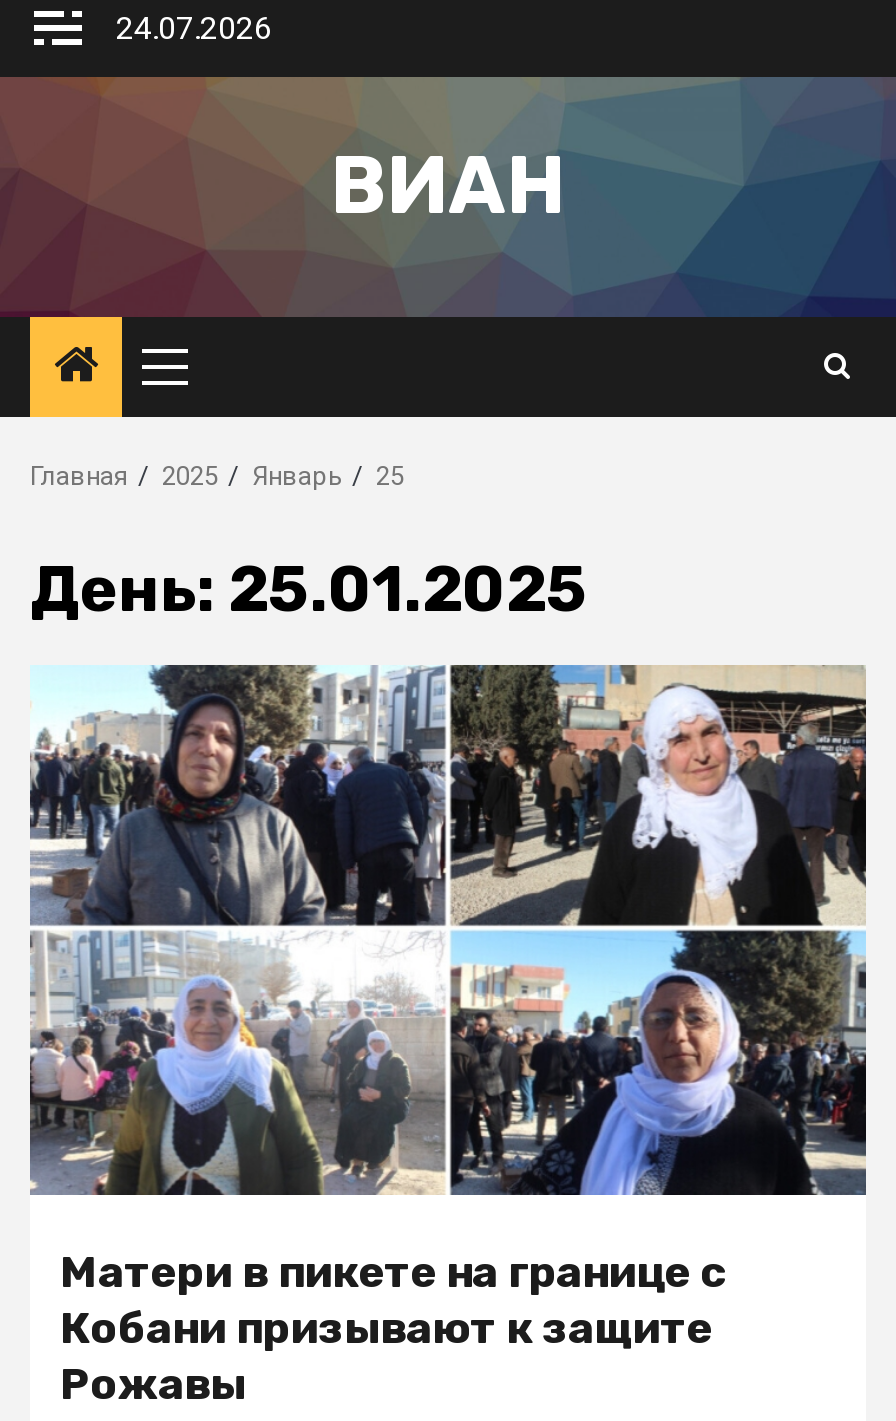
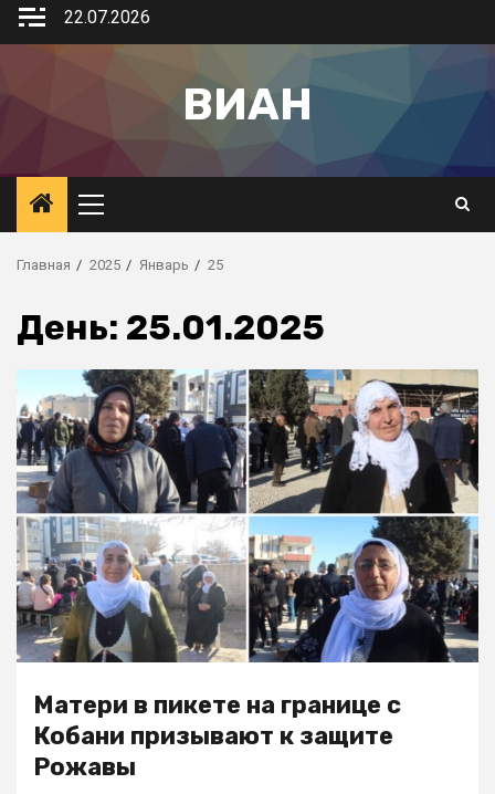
[116,9,272,47] 24.07.2026 -> [64,7,150,28] 22.07.2026

